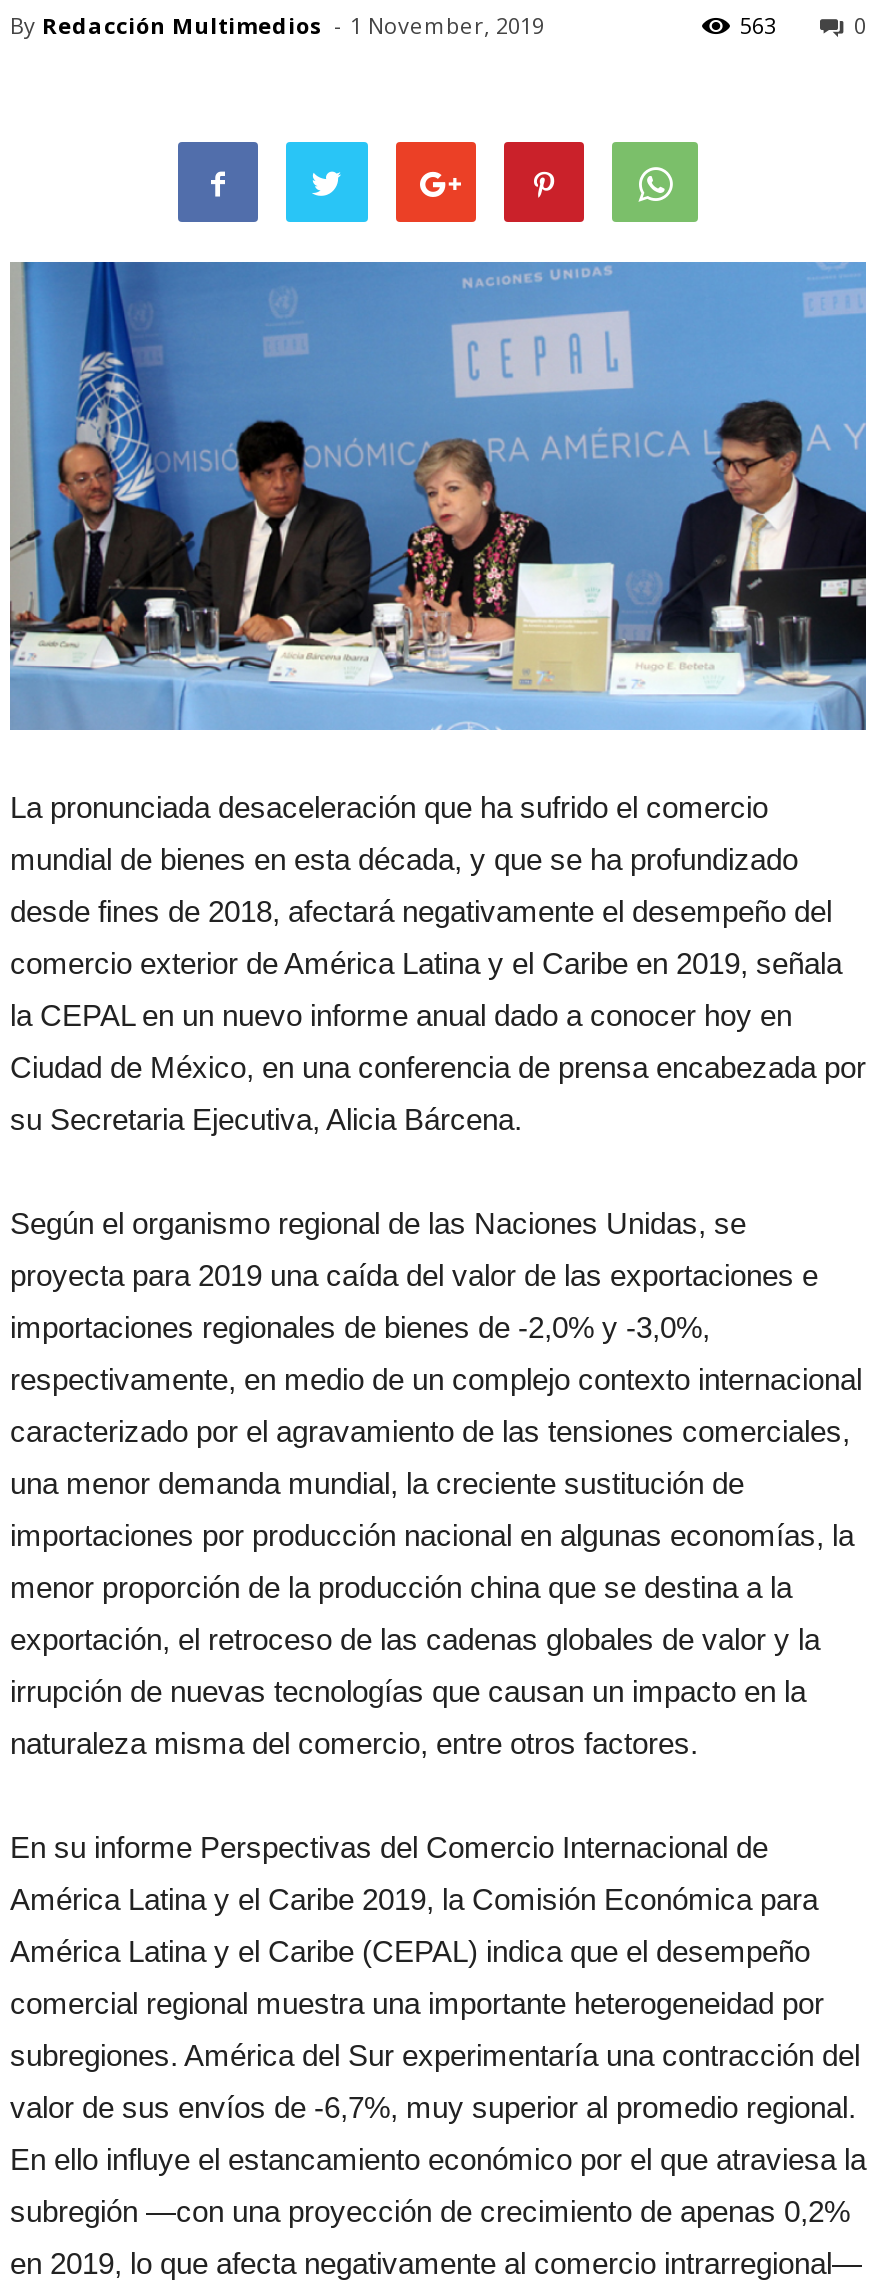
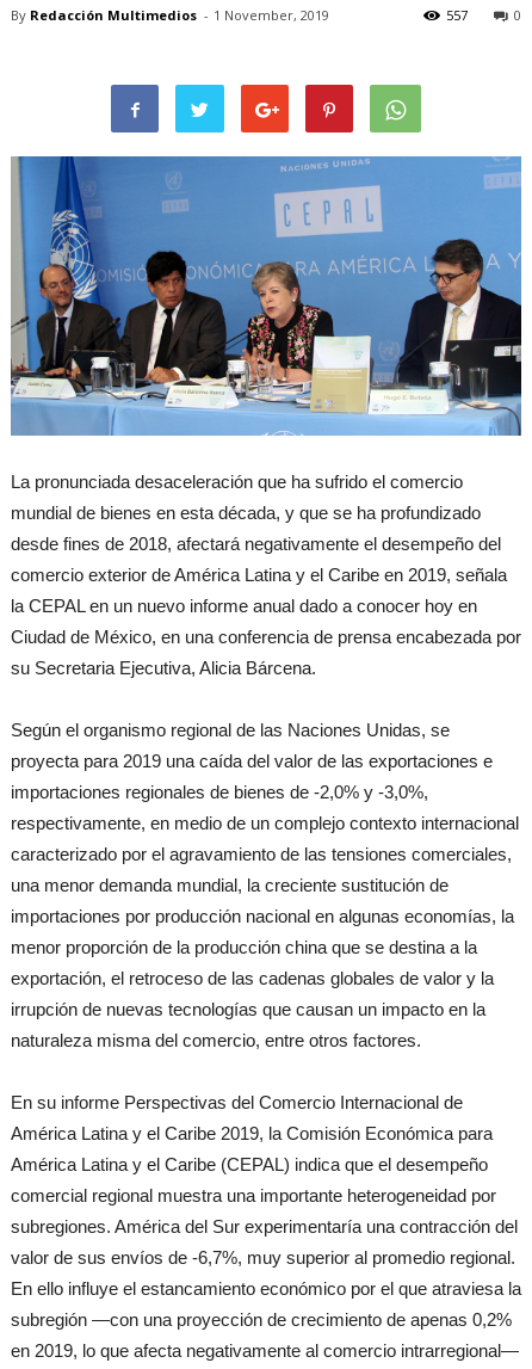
[740,10,776,40] 563 -> [446,6,468,24] 557

